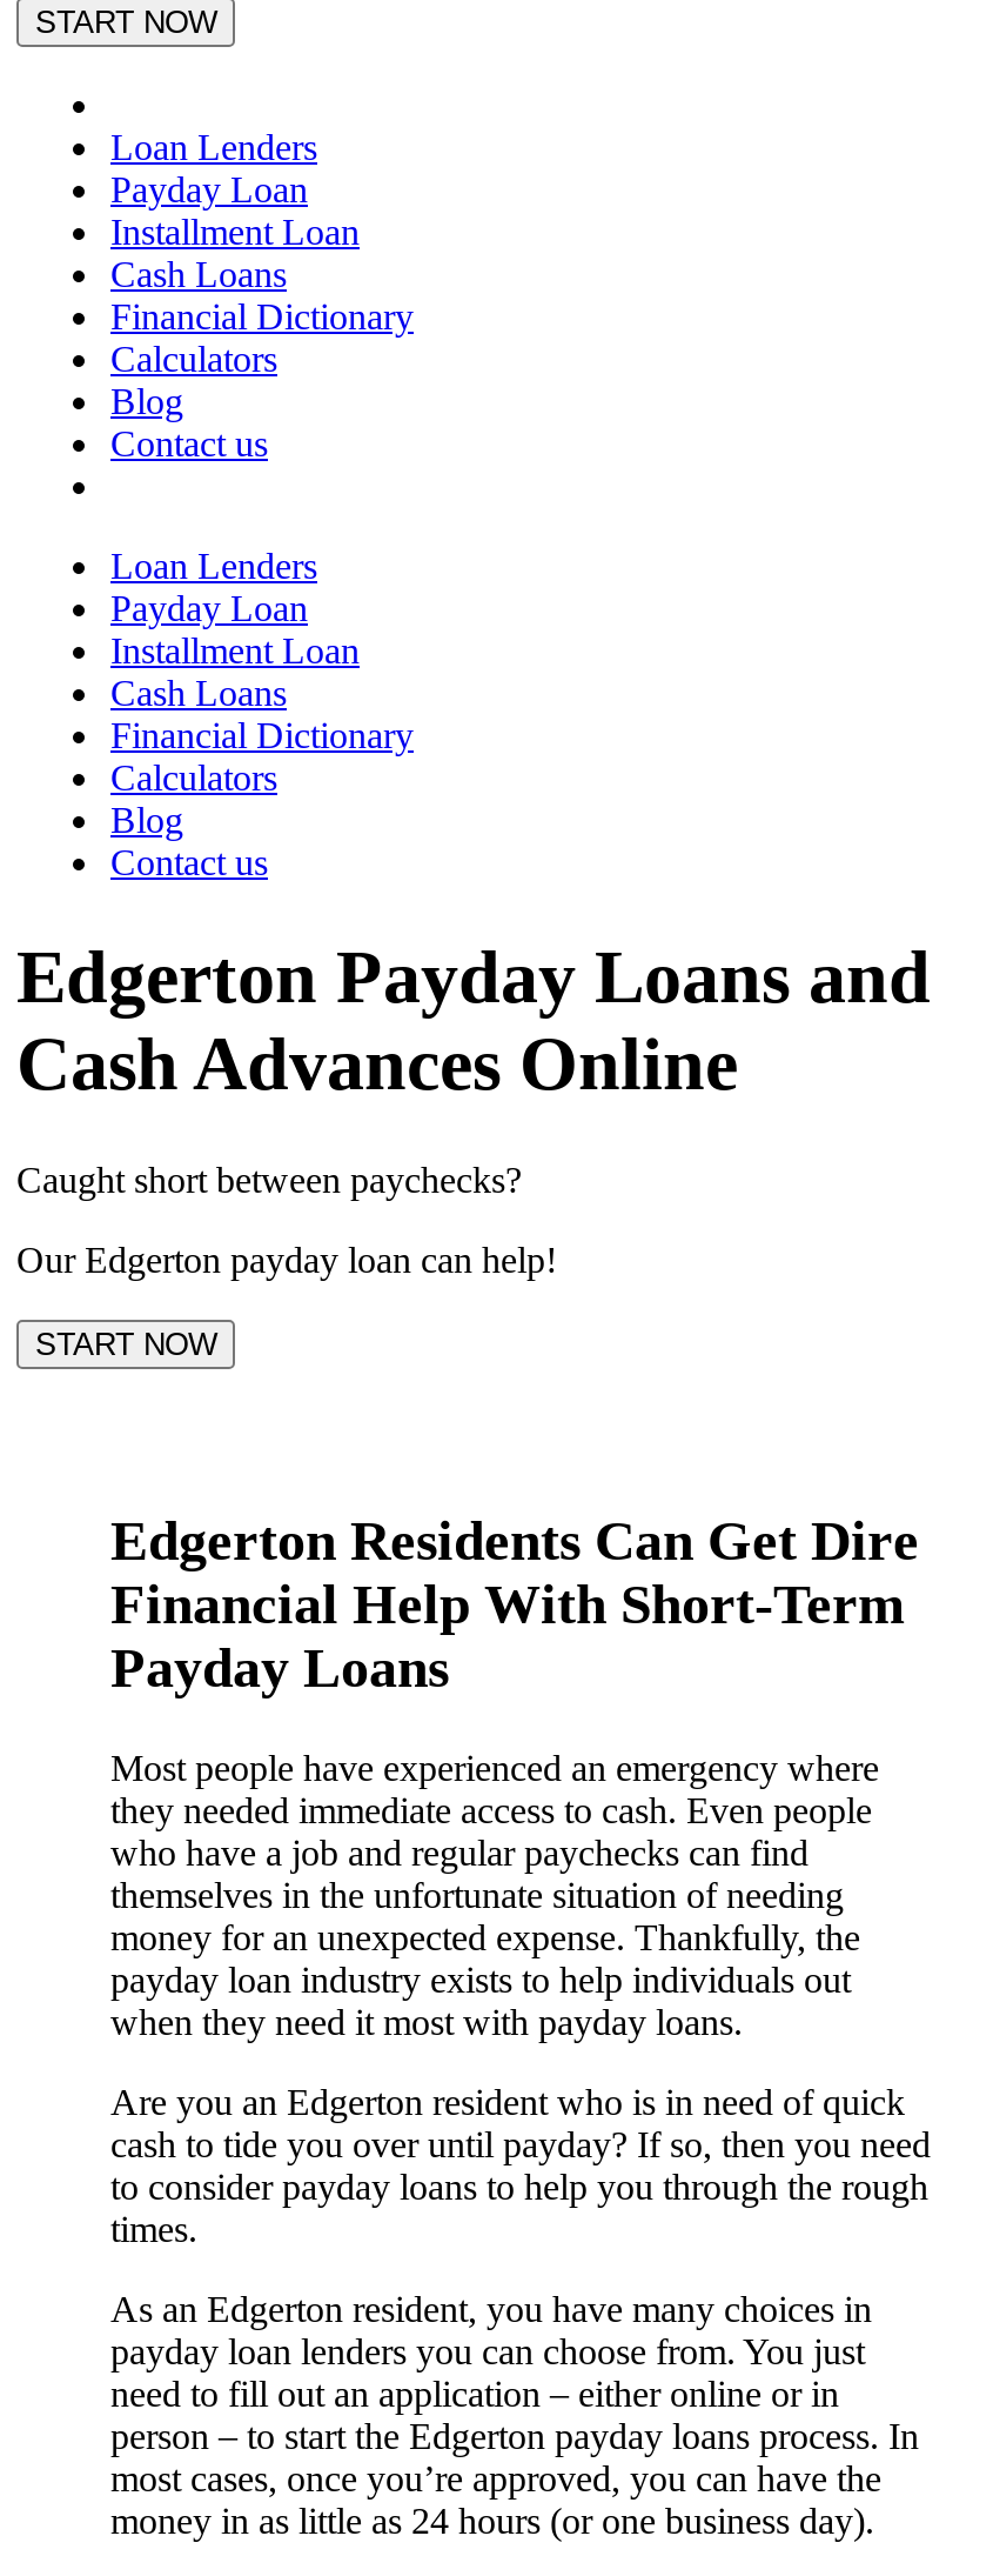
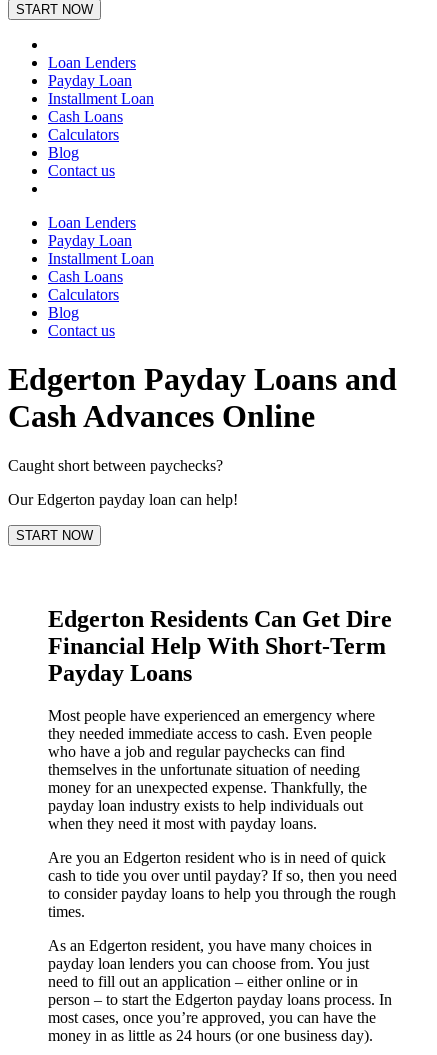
[110,296,414,336] Financial Dictionary -> none
[110,715,414,755] Financial Dictionary -> none

